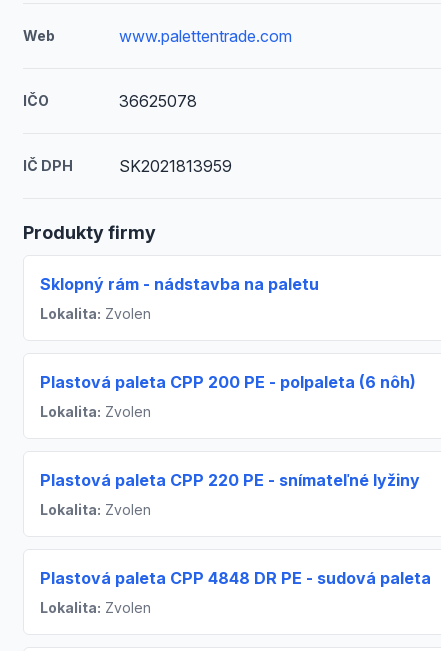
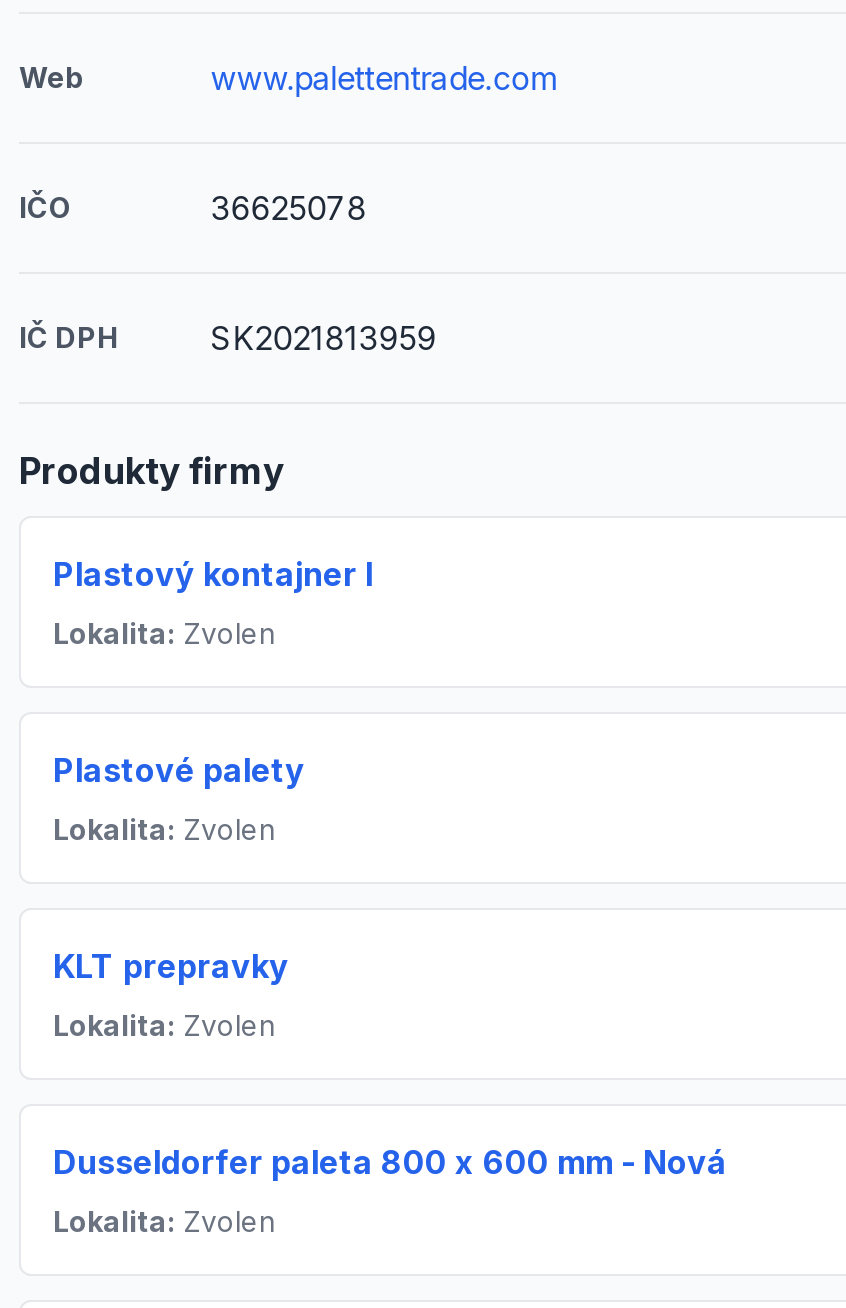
[40,274,319,294] Sklopný rám - nádstavba na paletu -> [53,554,373,594] Plastový kontajner I
[40,372,416,392] Plastová paleta CPP 200 PE - polpaleta (6 nôh) -> [53,750,305,790] Plastové palety
[40,470,420,490] Plastová paleta CPP 220 PE - snímateľné lyžiny -> [53,946,289,986] KLT prepravky
[40,568,431,588] Plastová paleta CPP 4848 DR PE - sudová paleta -> [53,1142,727,1182] Dusseldorfer paleta 800 x 600 mm - Nová

